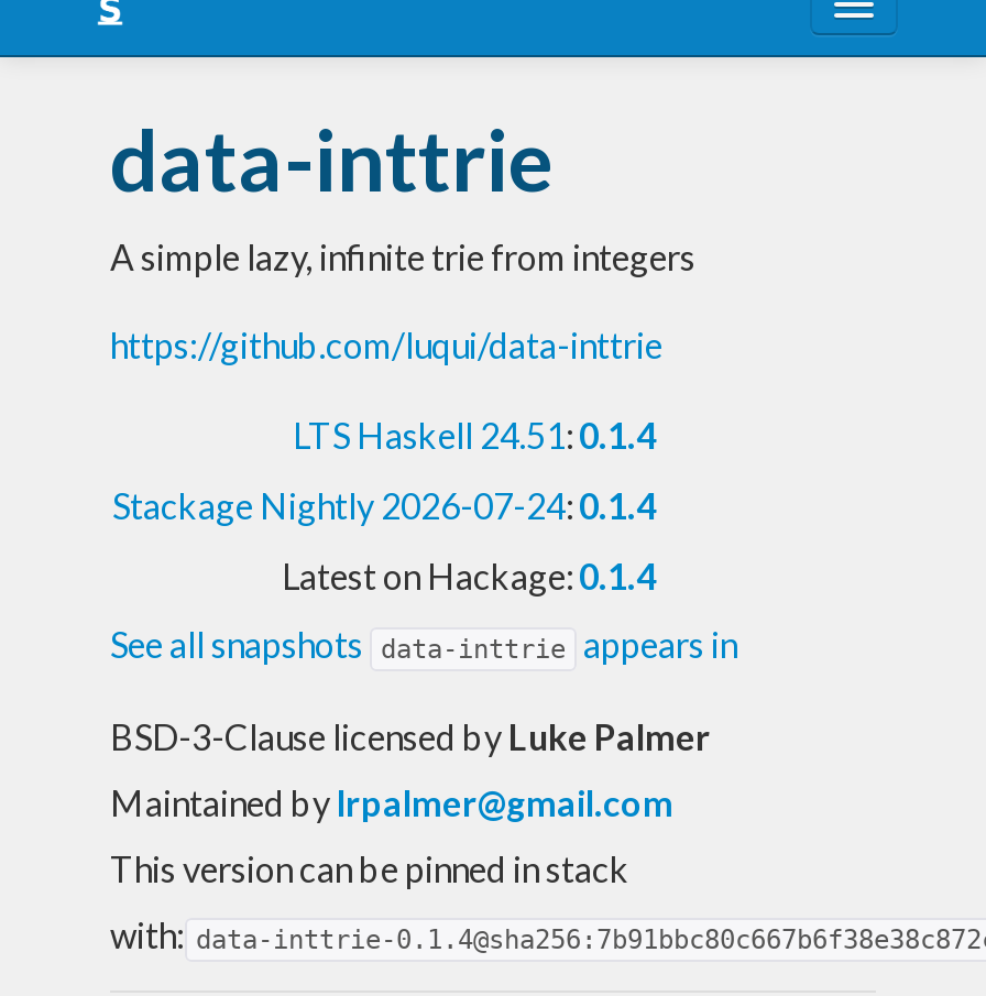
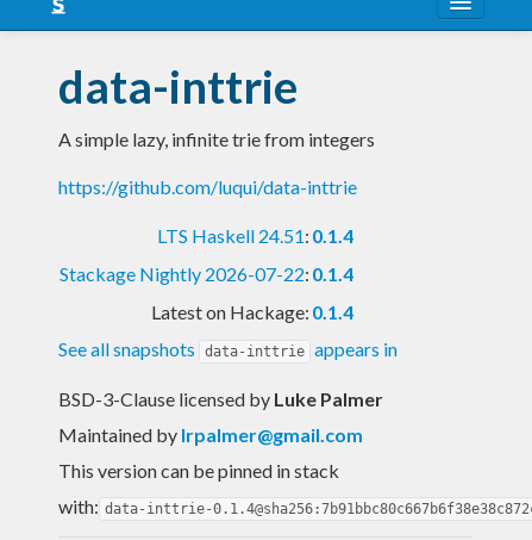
[112,484,656,526] Stackage Nightly 2026-07-24: 0.1.4 -> [60,262,353,285] Stackage Nightly 2026-07-22: 0.1.4

